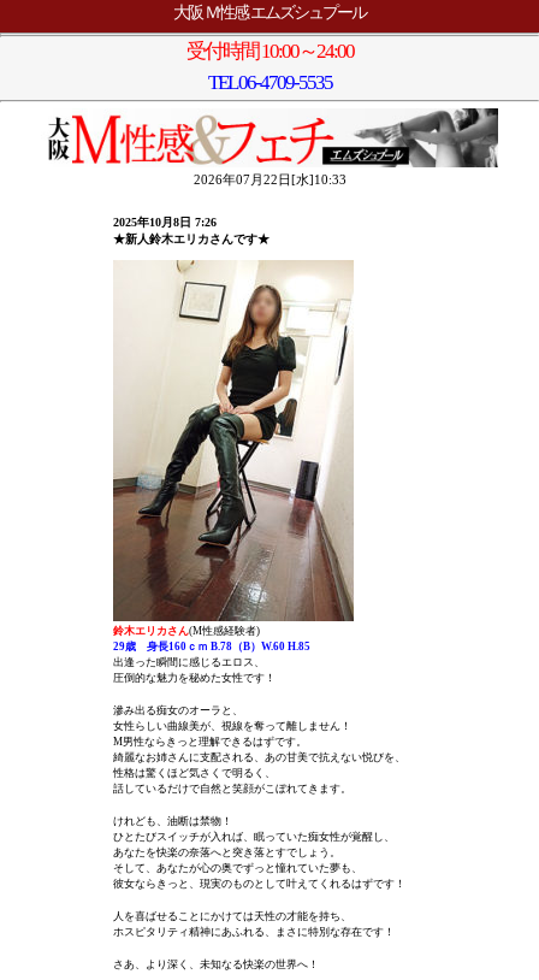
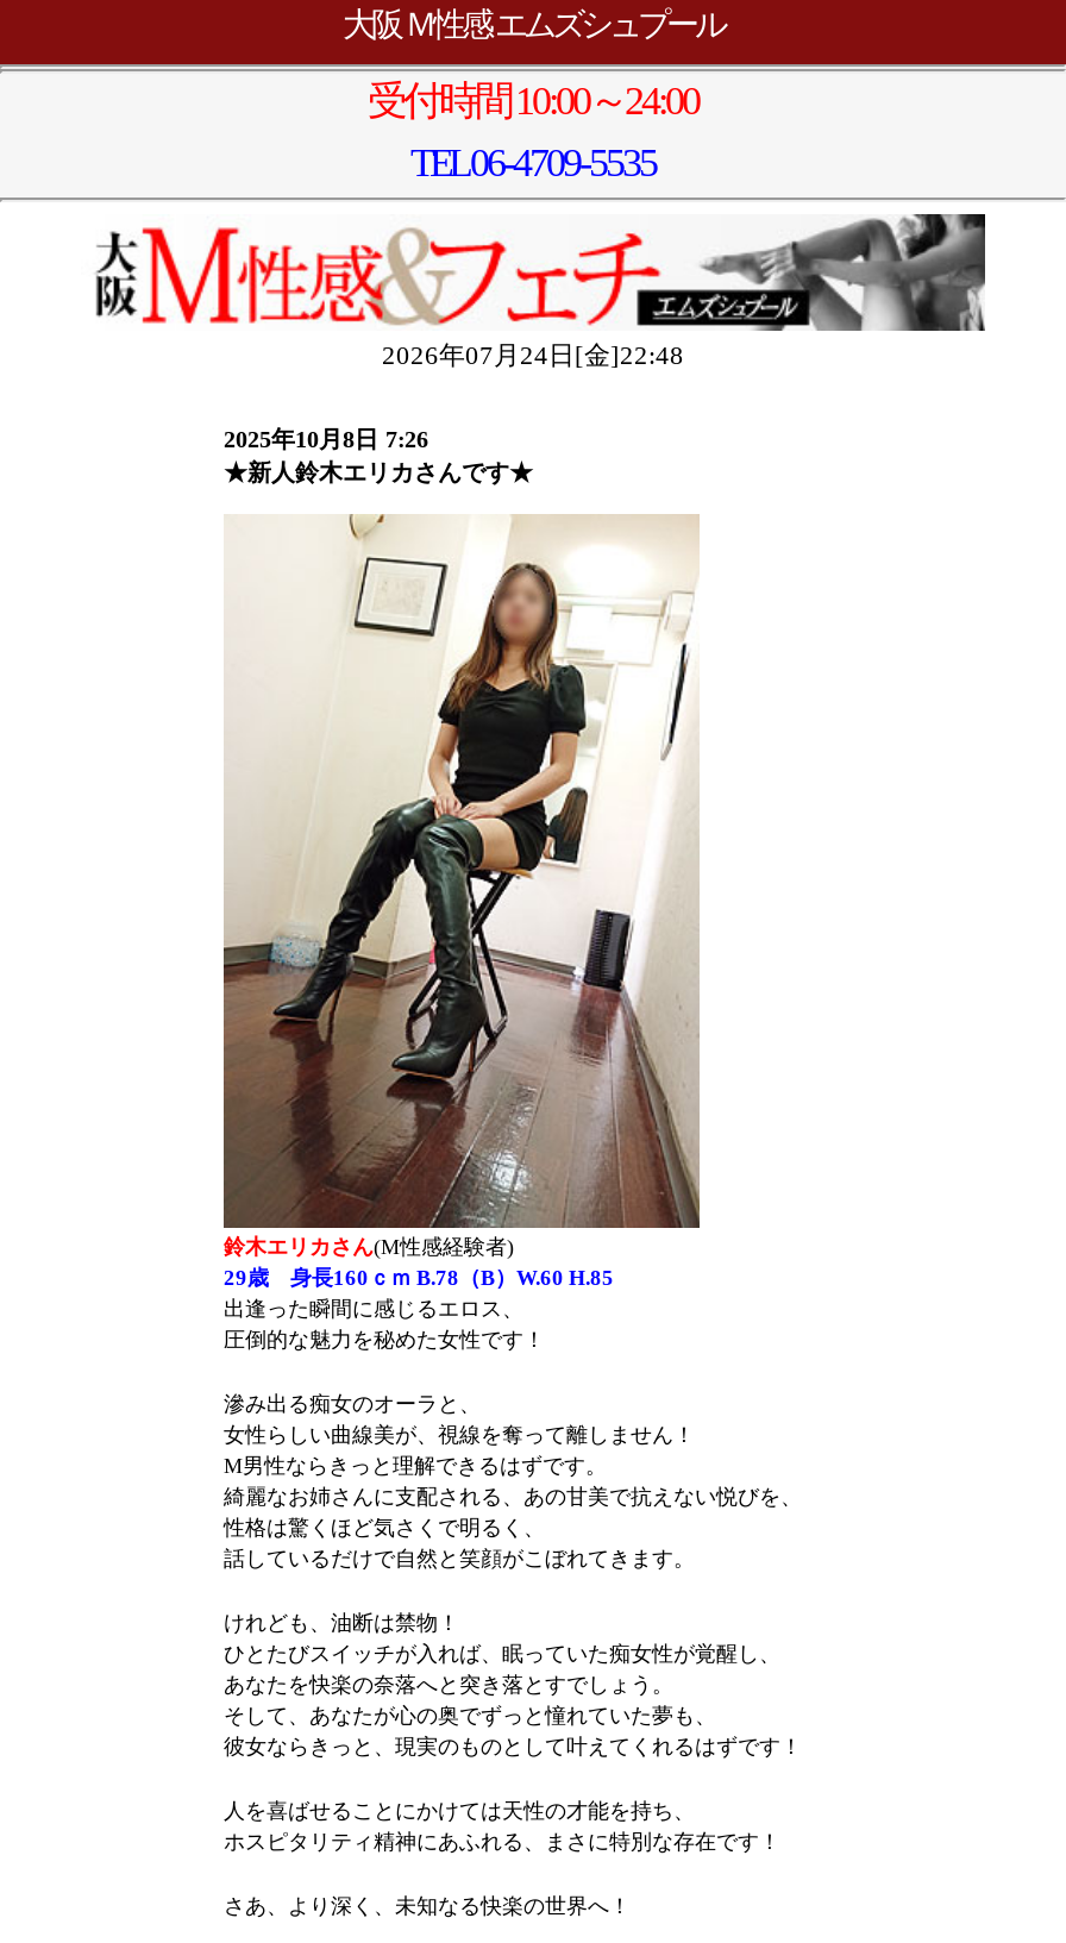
[193,172,346,186] 2026年07月22日[水]10:33 -> [382,340,684,368] 2026年07月24日[金]22:48

